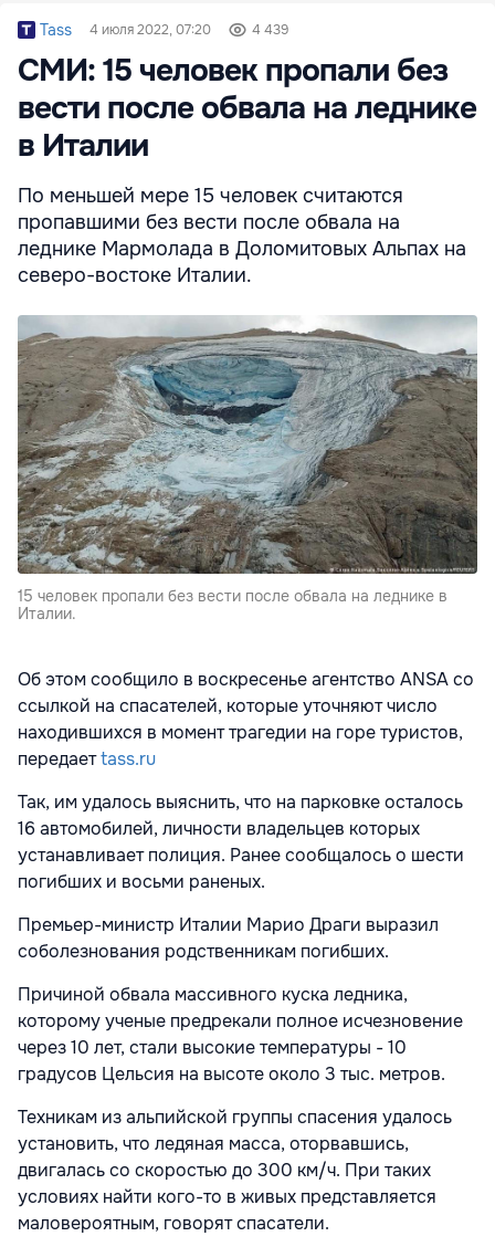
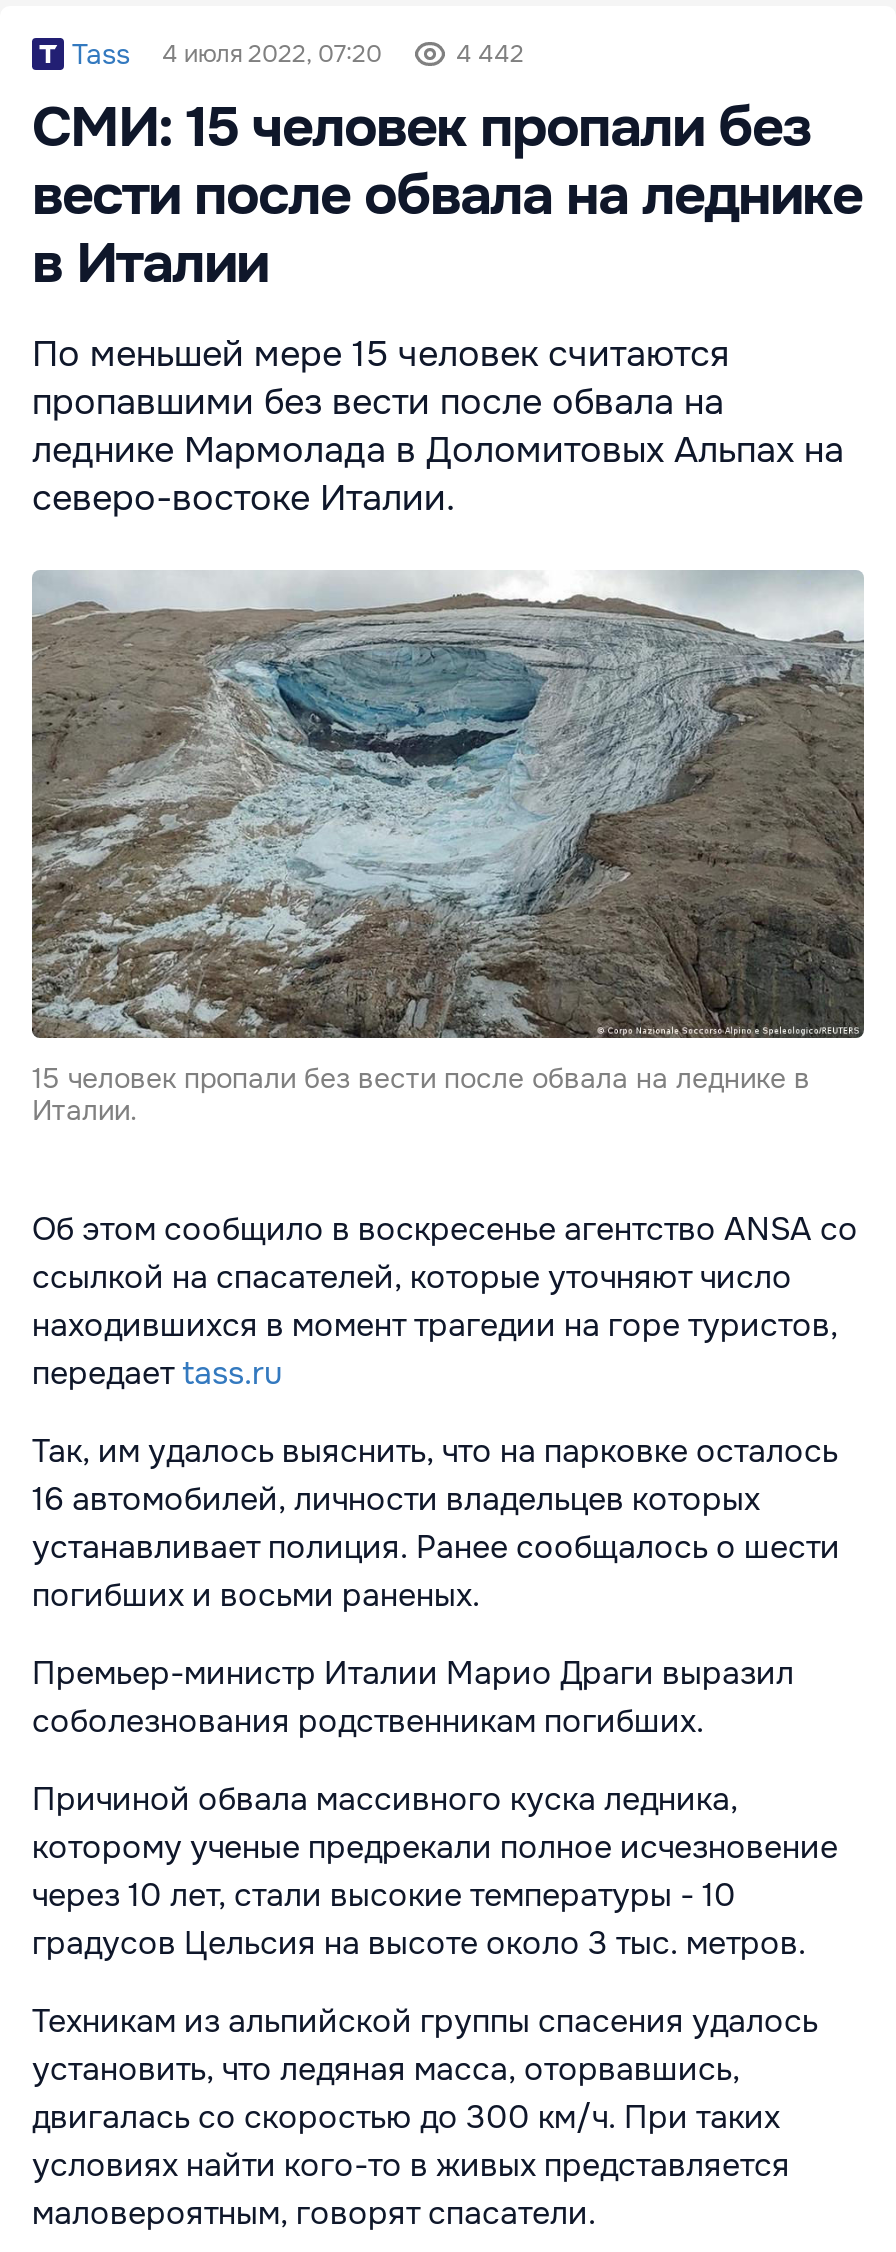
[252,21,288,39] 4 439 -> [456,38,524,70] 4 442

